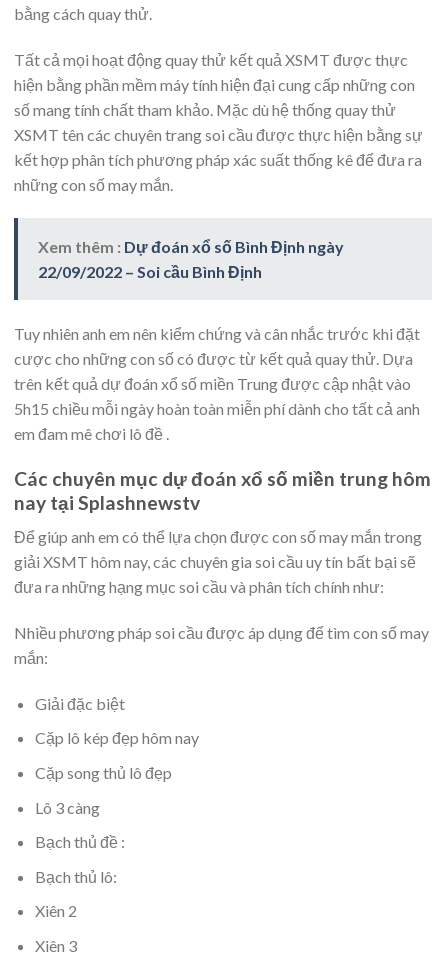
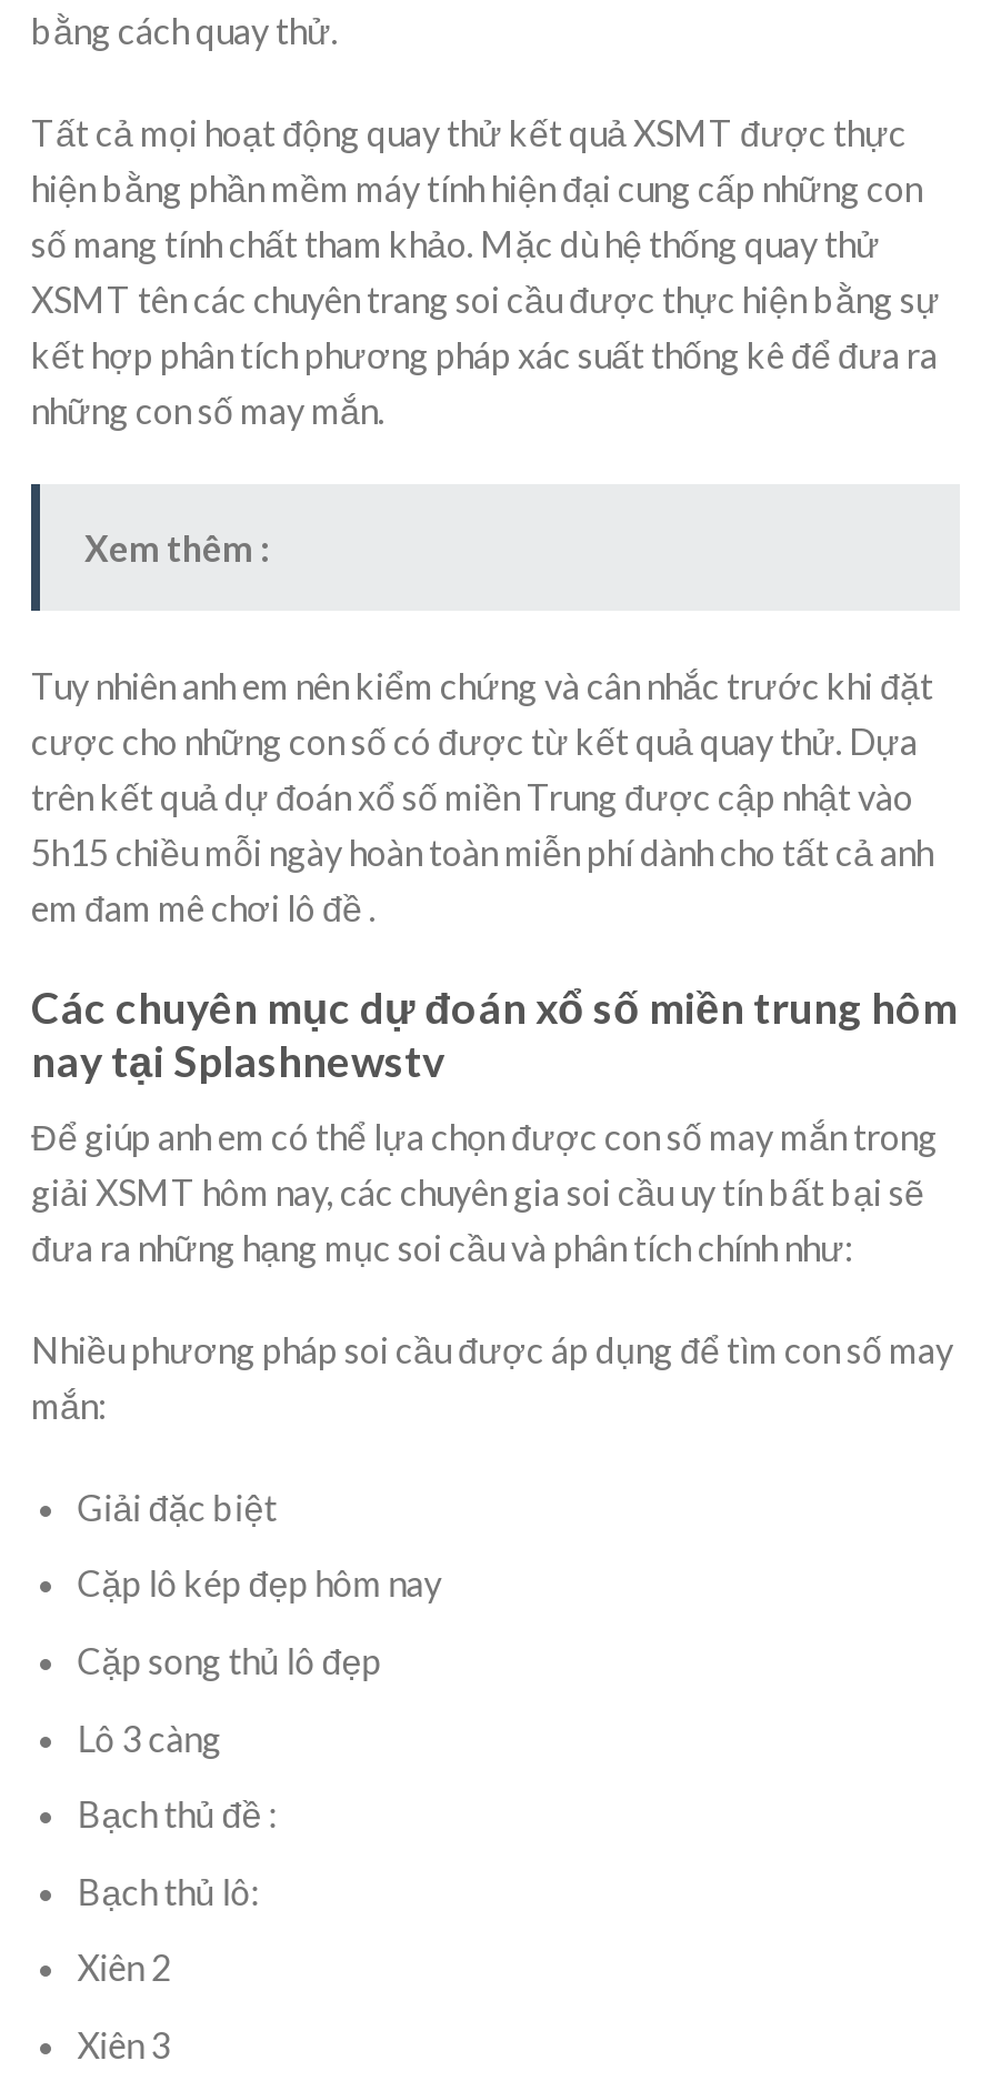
[38,237,344,281] Xem thêm : Dự đoán xổ số Bình Định ngày | 22/09/2022 – Soi cầu Bình Định -> [84,526,269,569] Xem thêm :

